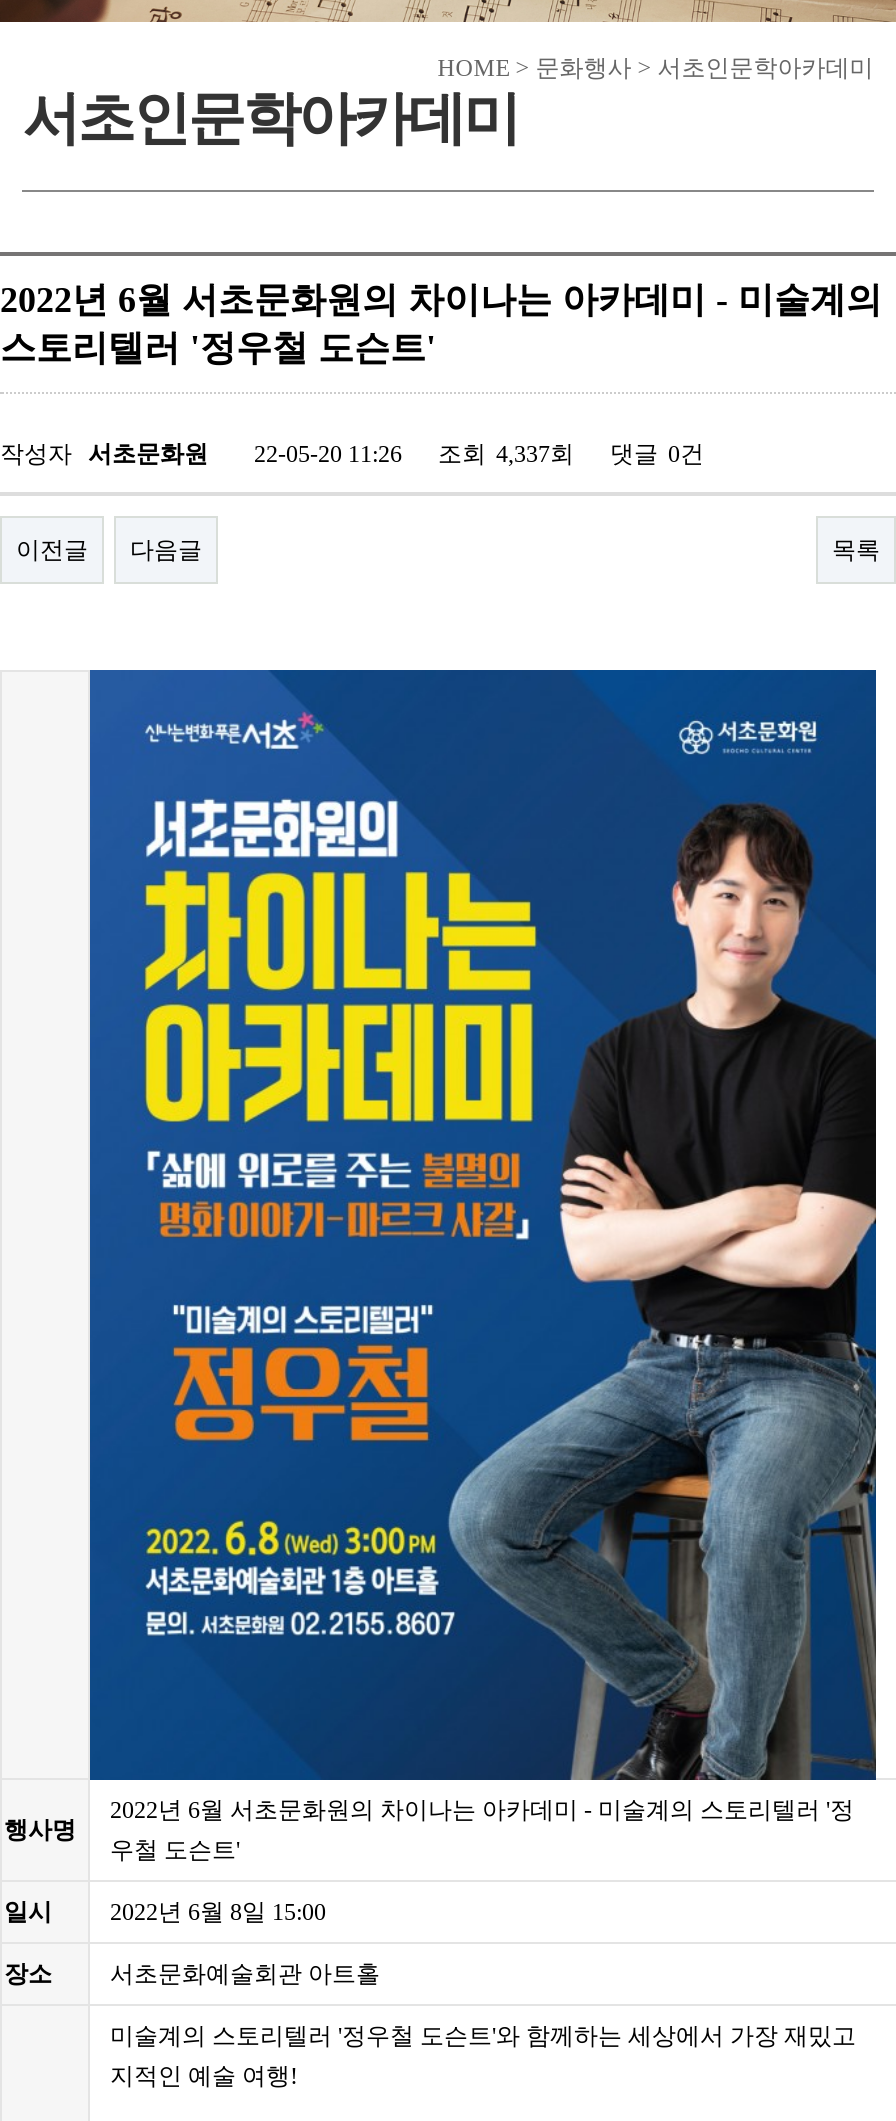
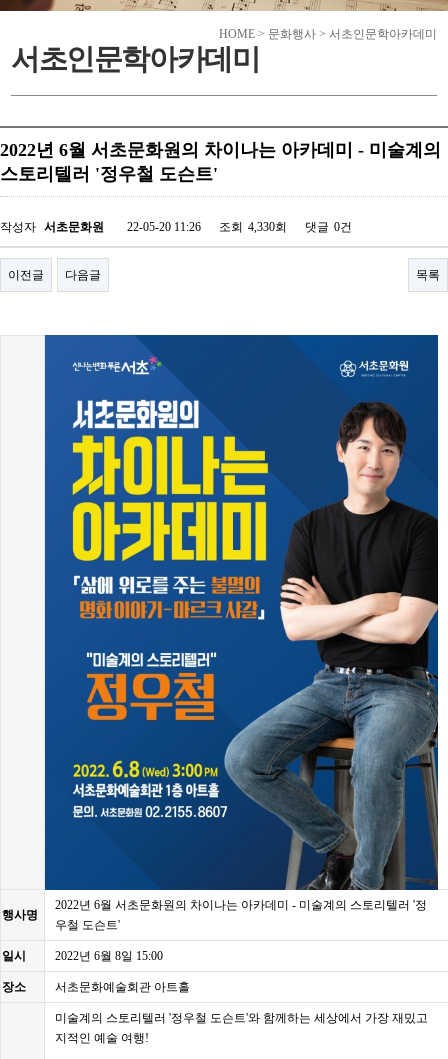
[0,441,704,469] 작성자 서초문화원 22-05-20 11:26 조회 4,337회 댓글 0건 -> [0,220,352,234] 작성자 서초문화원 22-05-20 11:26 조회 4,330회 댓글 0건

